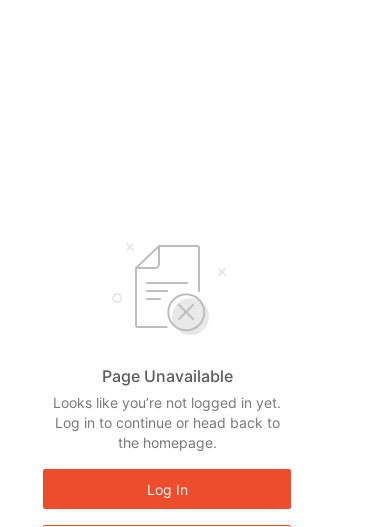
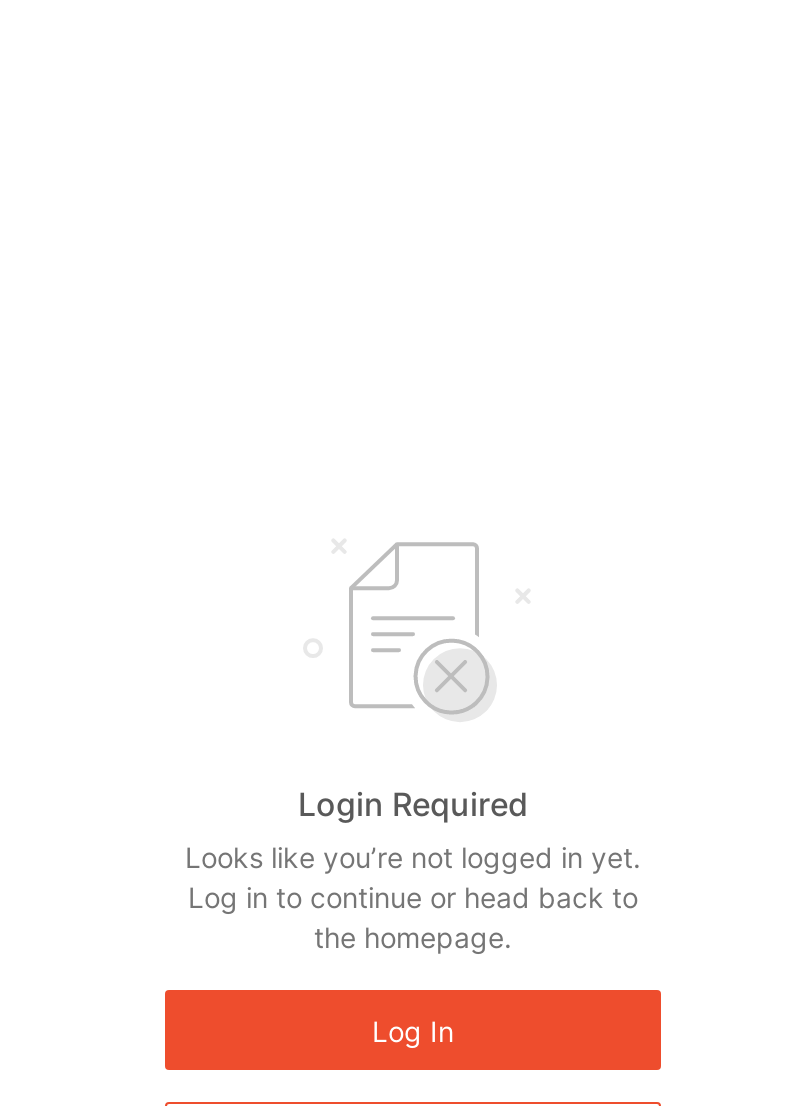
[101,366,232,386] Page Unavailable -> [298,784,528,824] Login Required

